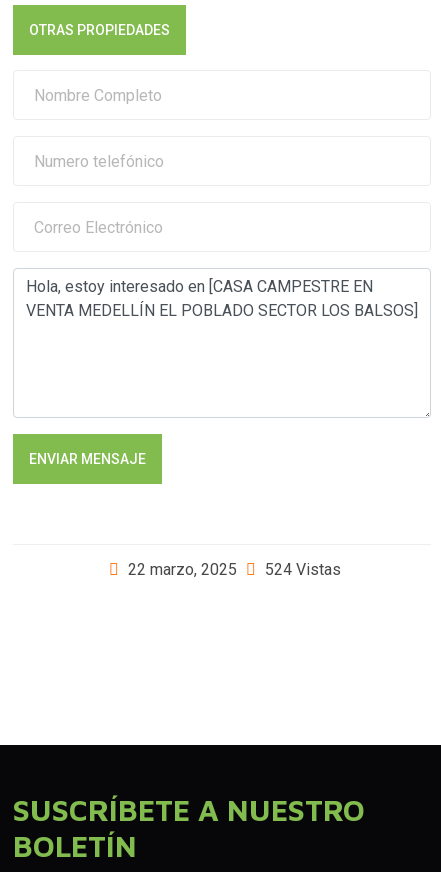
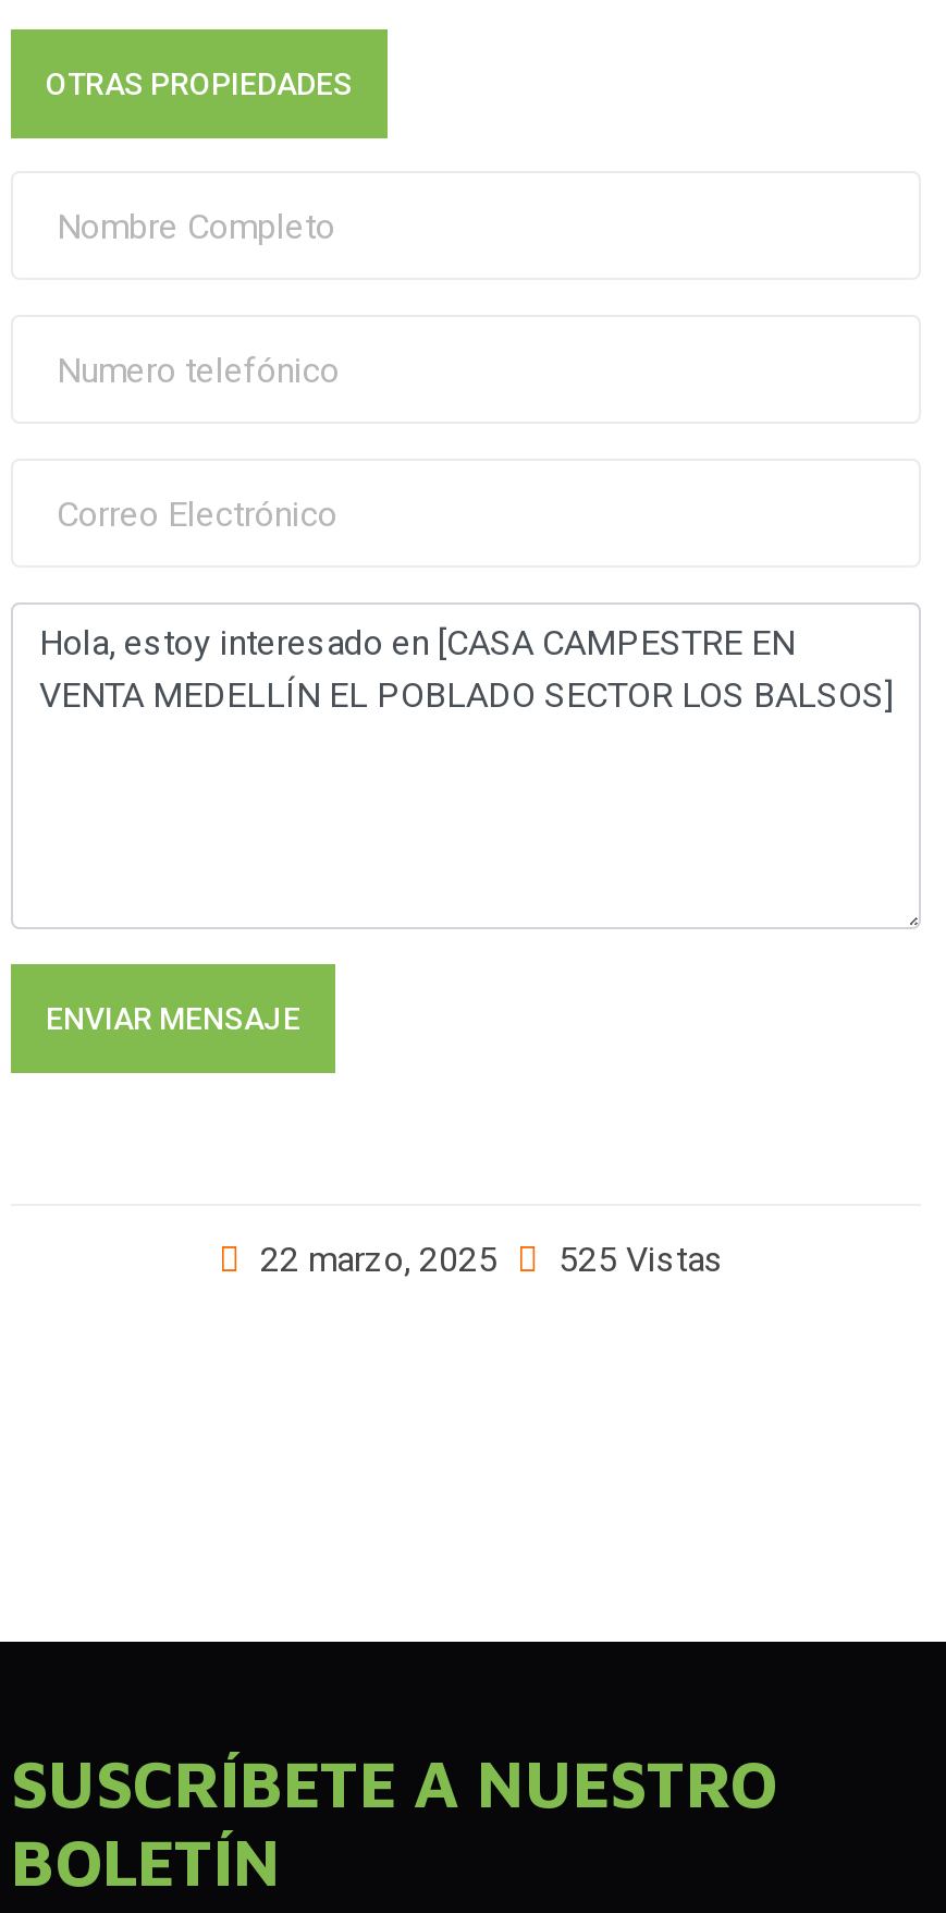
[123,561,340,580] 22 marzo, 2025 524 Vistas -> [251,1240,724,1282] 22 marzo, 2025 525 Vistas

